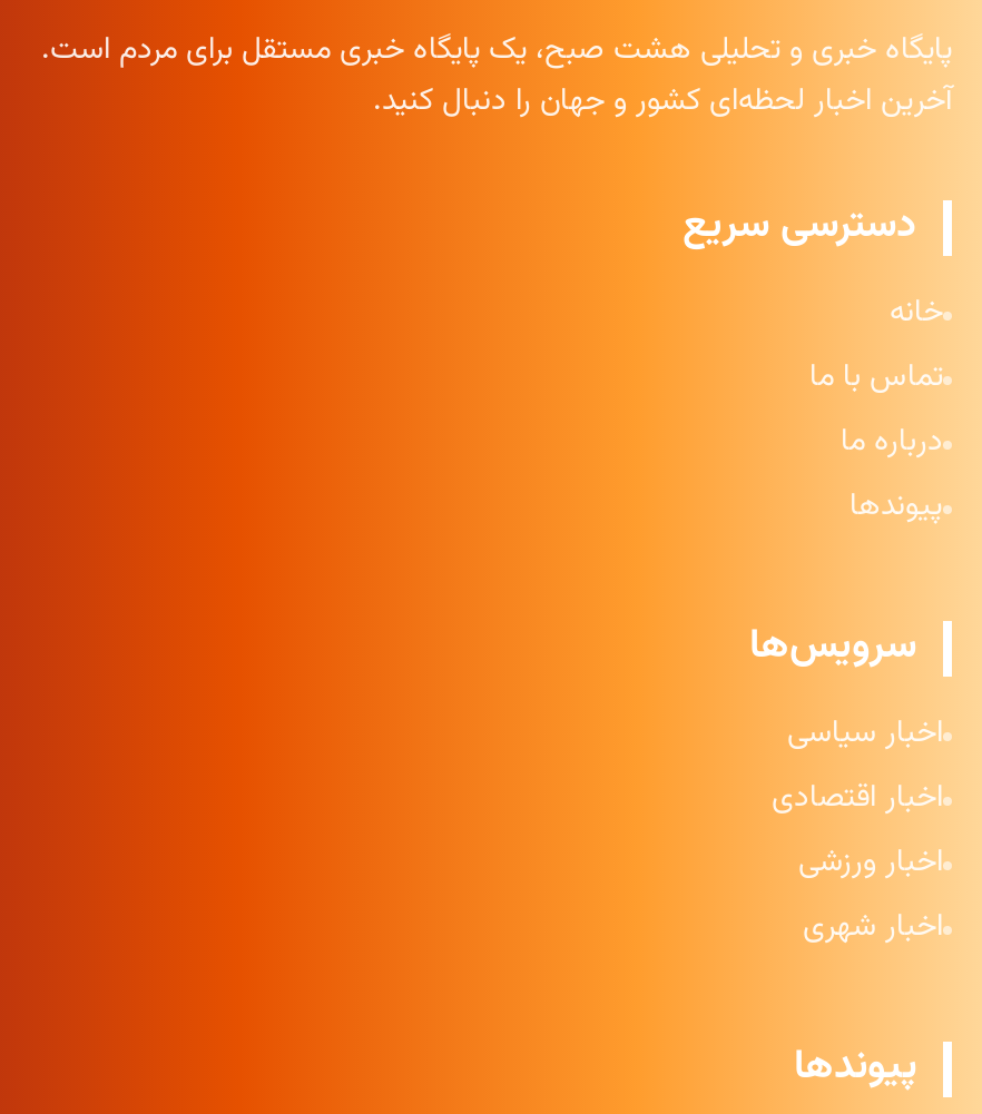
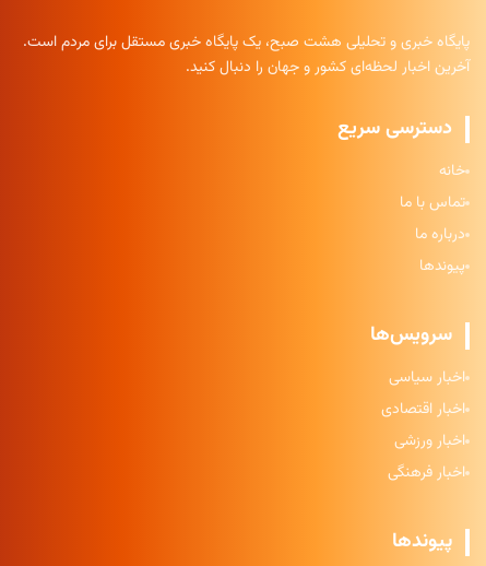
[803,904,943,953] اخبار شهری -> [388,461,465,485] اخبار فرهنگی

